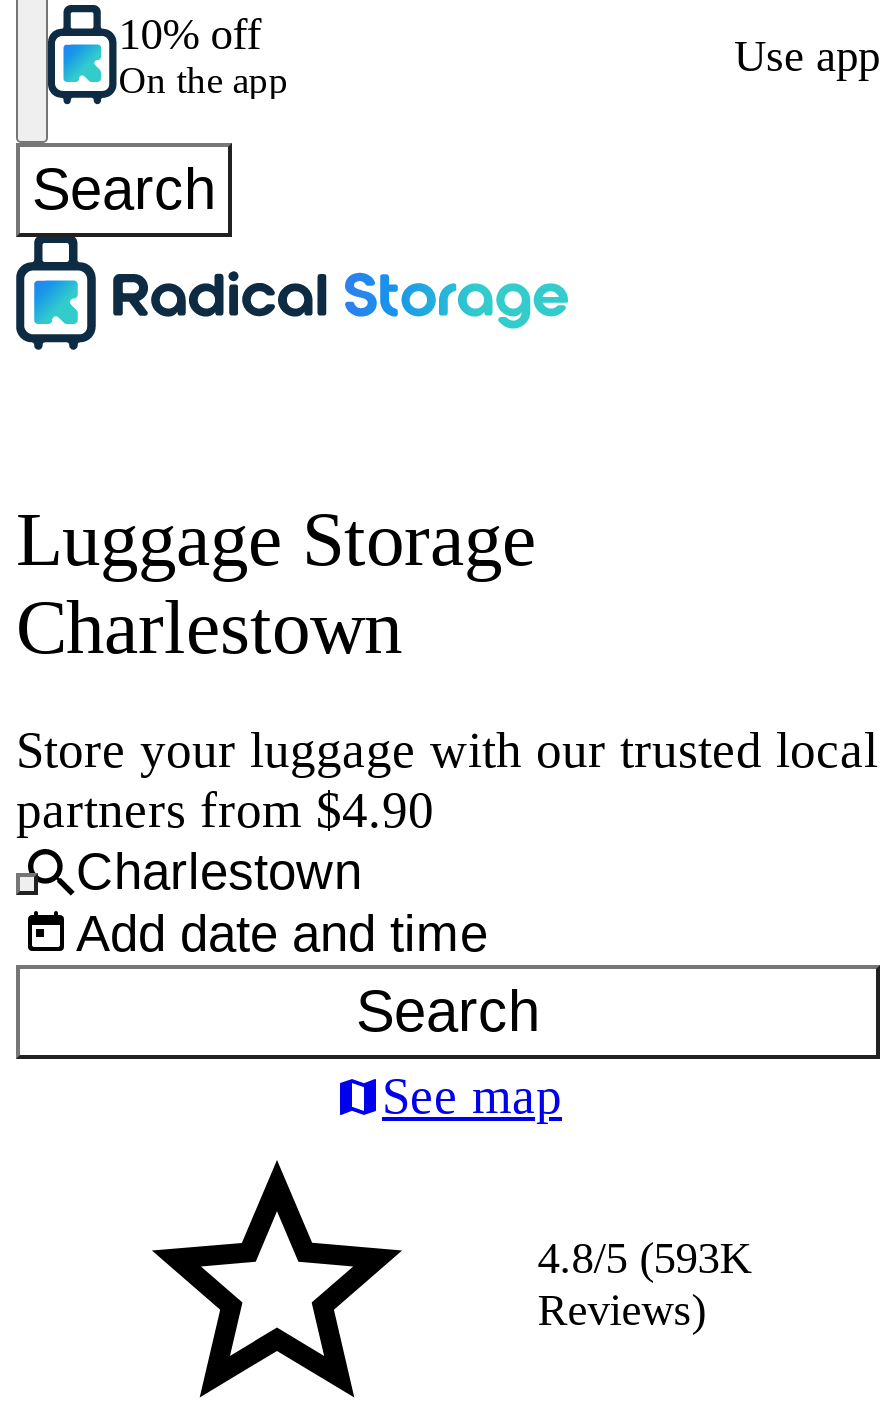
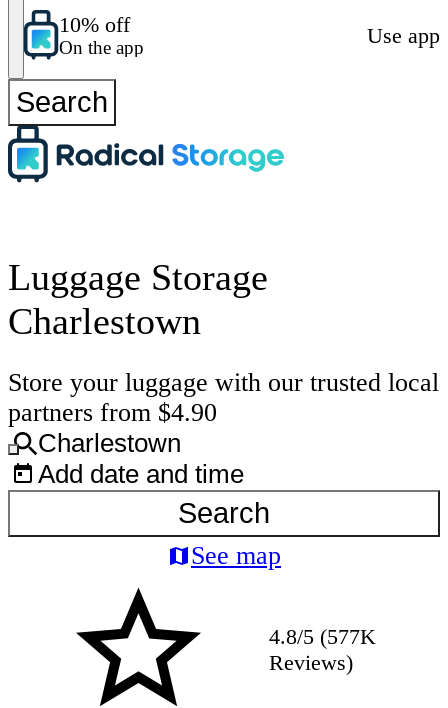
[538,1234,752,1284] 4.8/5 (593K -> [269,624,376,649] 4.8/5 (577K

